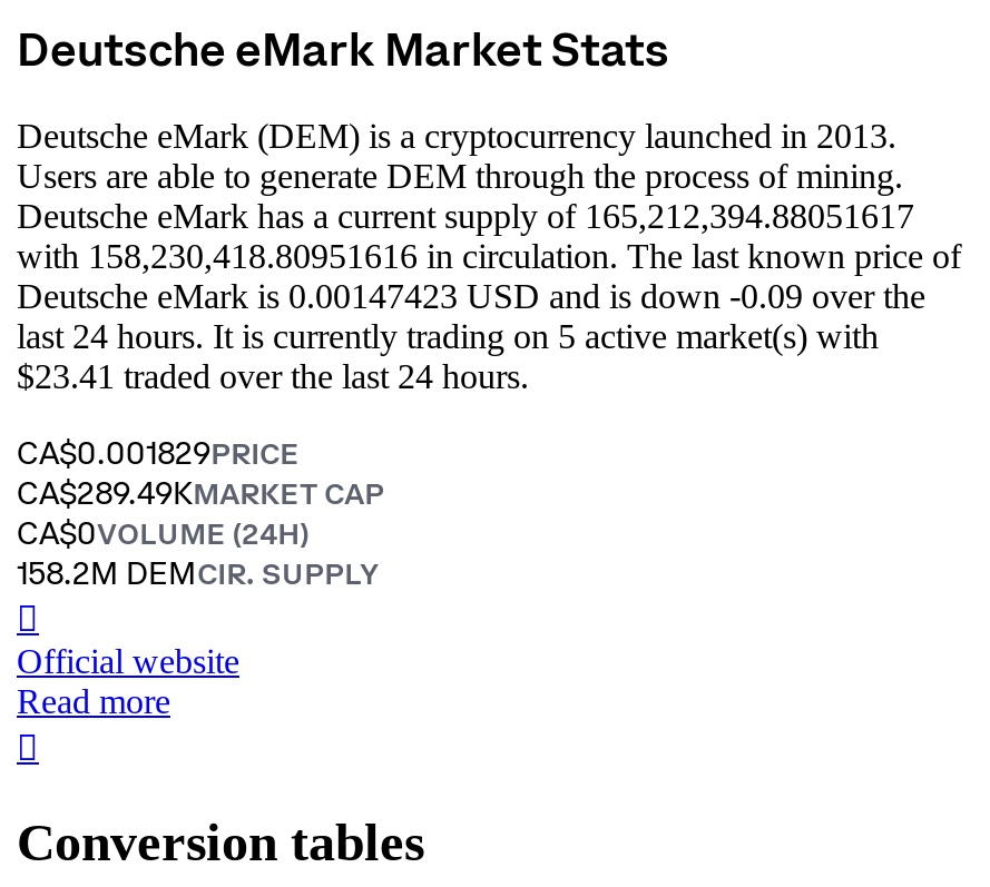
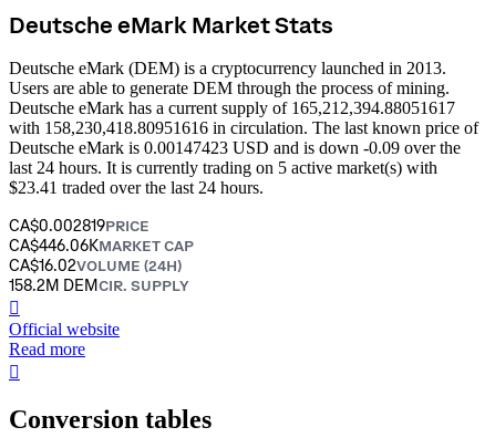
[17,432,300,472] CA$0.001829PRICE -> [9,215,149,235] CA$0.002819PRICE
[17,472,384,512] CA$289.49KMARKET CAP -> [9,235,194,255] CA$446.06KMARKET CAP
[17,512,308,552] CA$0VOLUME (24H) -> [9,255,182,275] CA$16.02VOLUME (24H)

